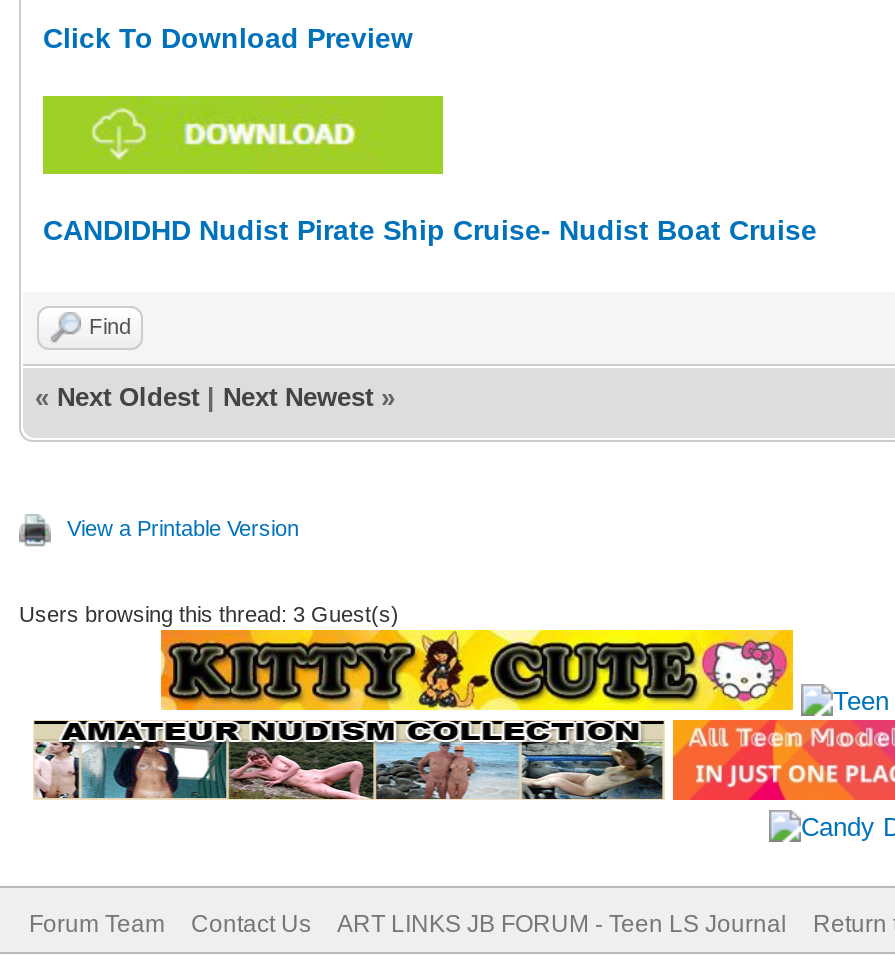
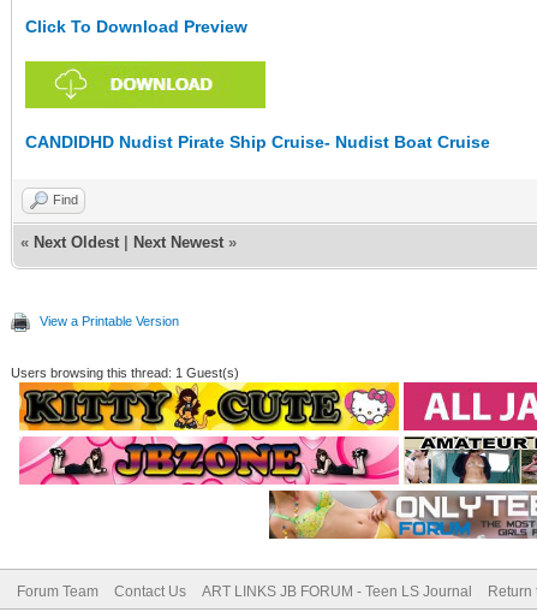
[19,602,399,626] Users browsing this thread: 3 Guest(s) -> [11,366,239,380] Users browsing this thread: 1 Guest(s)
[33,628,889,844] [image] -> [18,381,533,540] [image]

